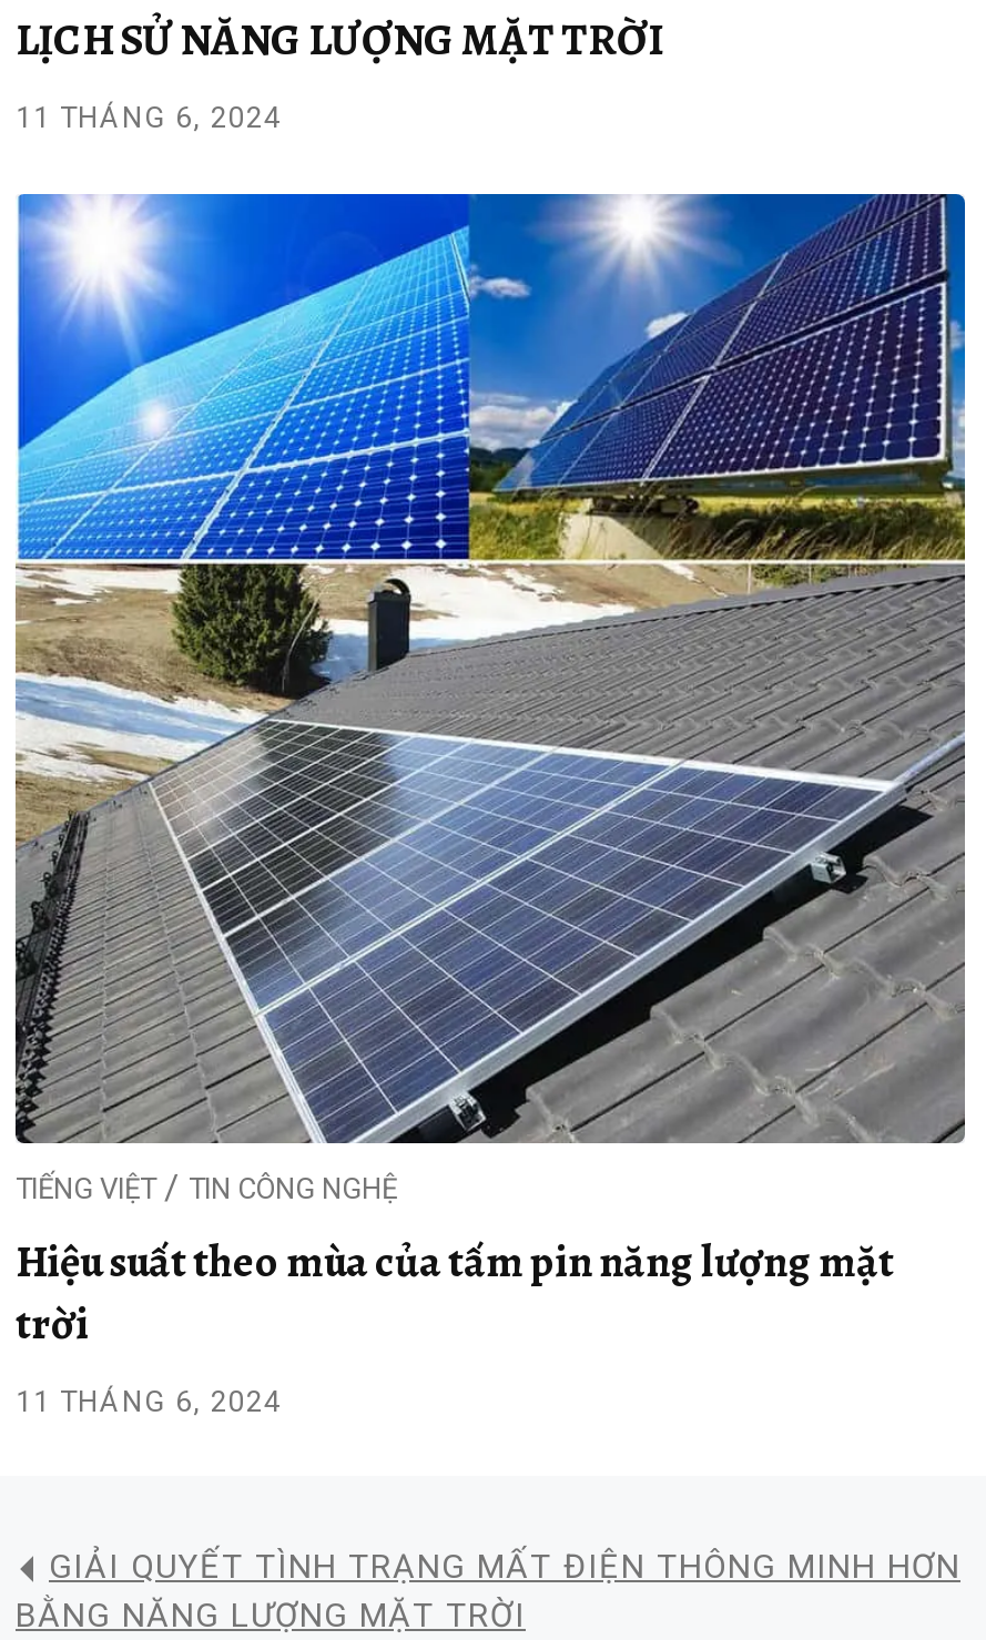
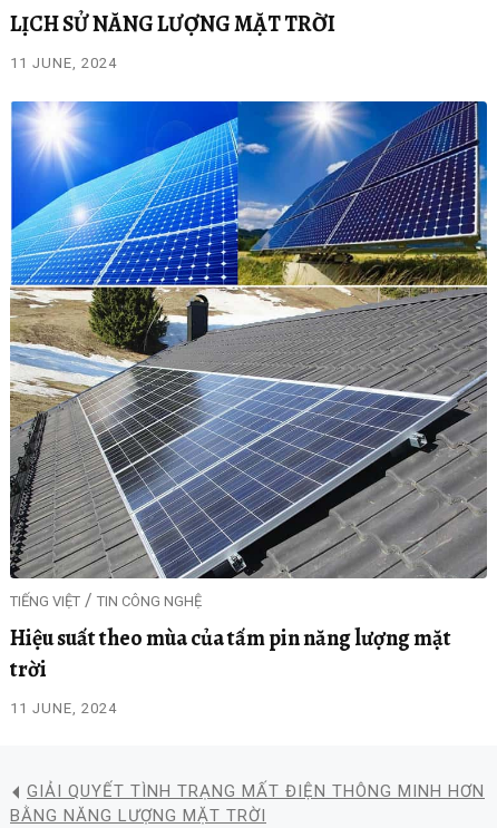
[16,101,282,135] 11 THÁNG 6, 2024 -> [10,55,117,72] 11 JUNE, 2024
[16,1385,282,1419] 11 THÁNG 6, 2024 -> [10,700,117,717] 11 JUNE, 2024

